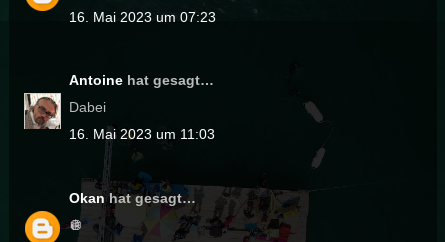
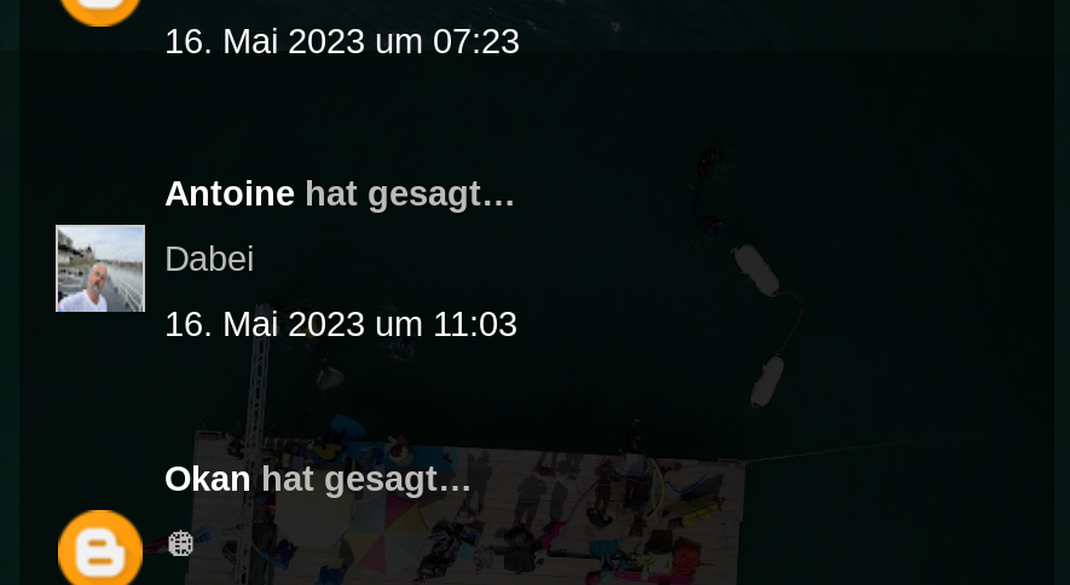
[24,93,60,130] [image] -> [56,225,145,314] [image]

